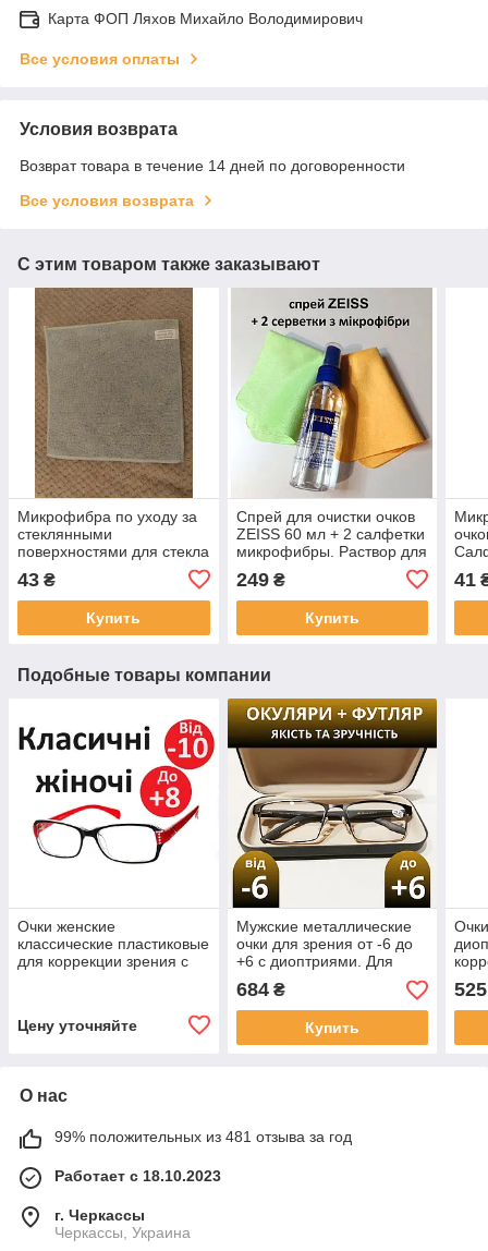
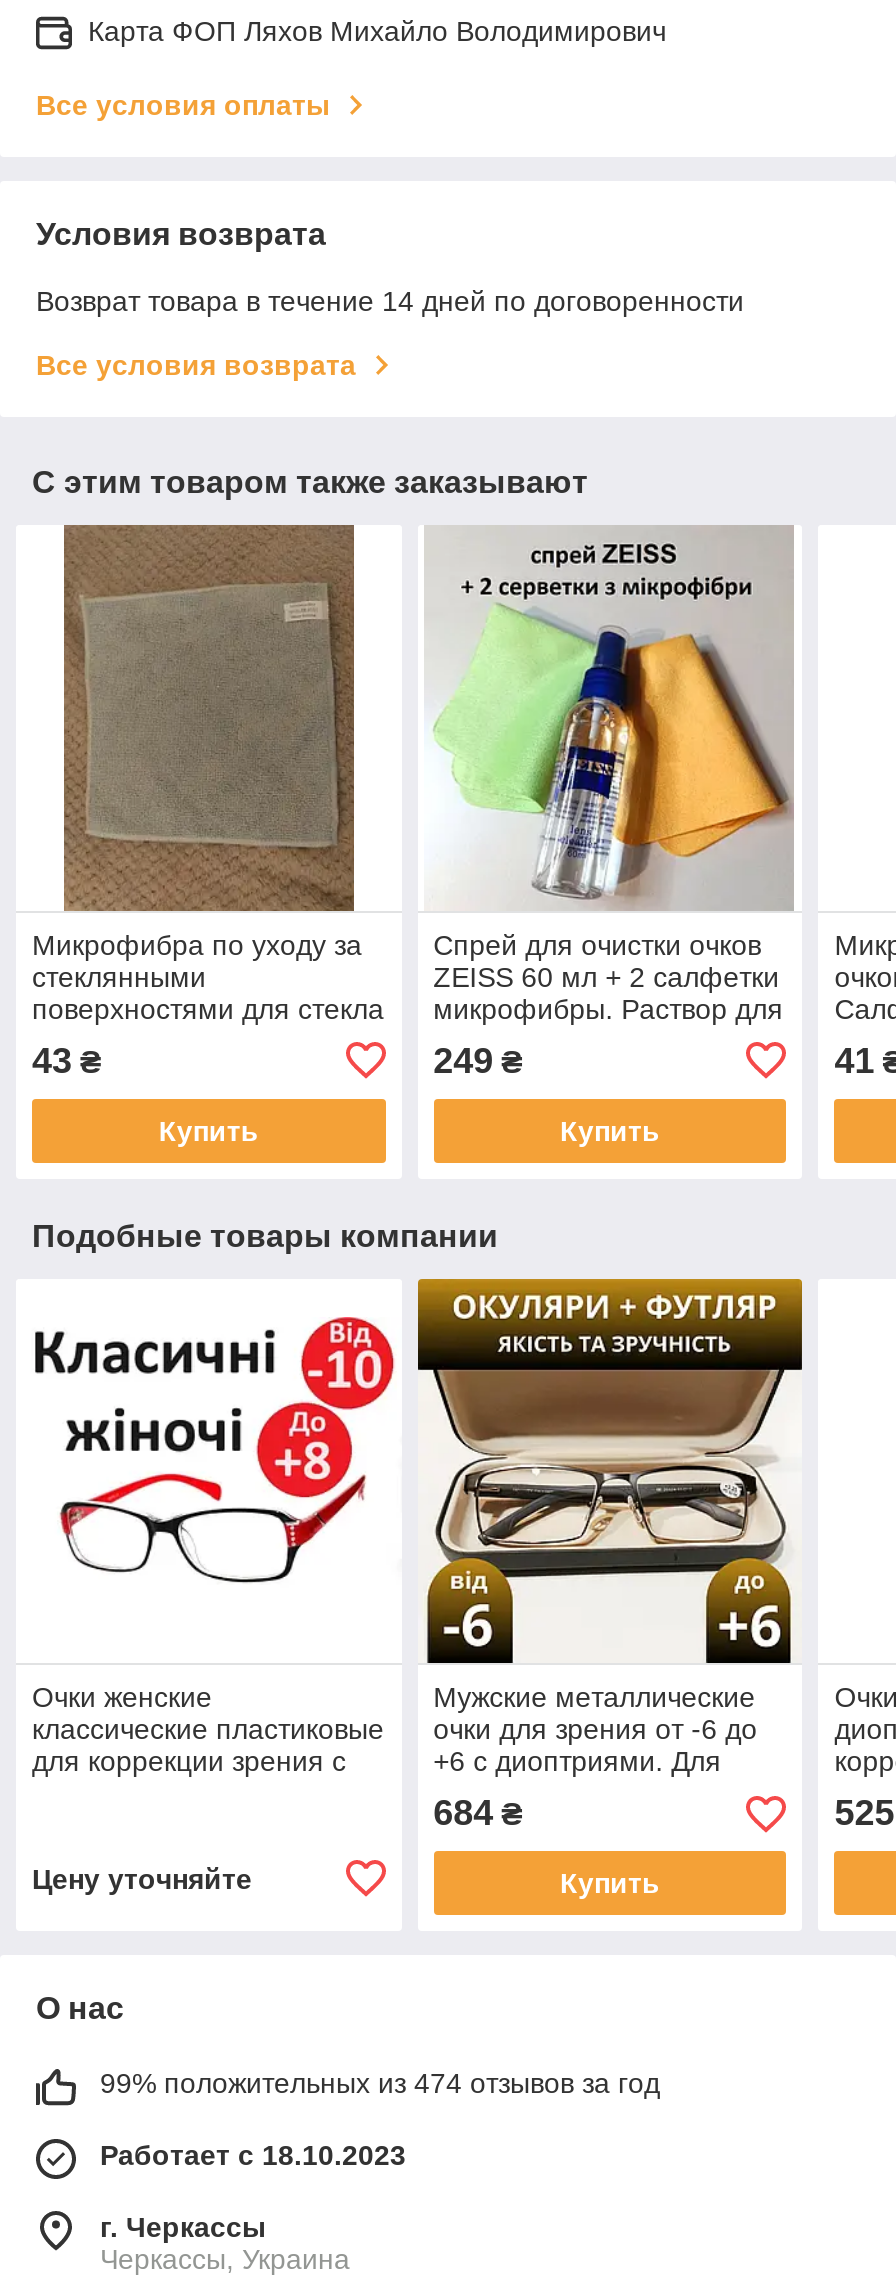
[54,1128,352,1146] 99% положительных из 481 отзыва за год -> [100,2068,660,2100] 99% положительных из 474 отзывов за год

